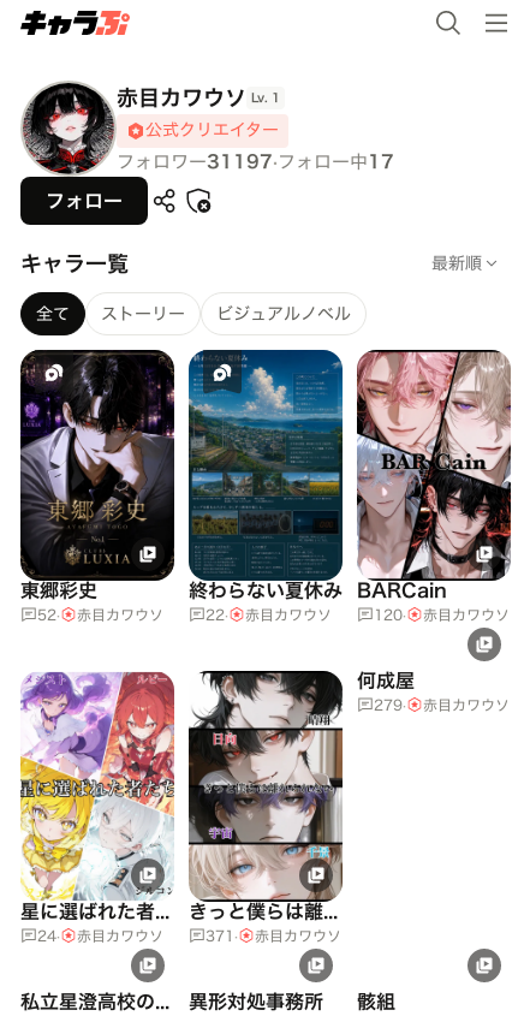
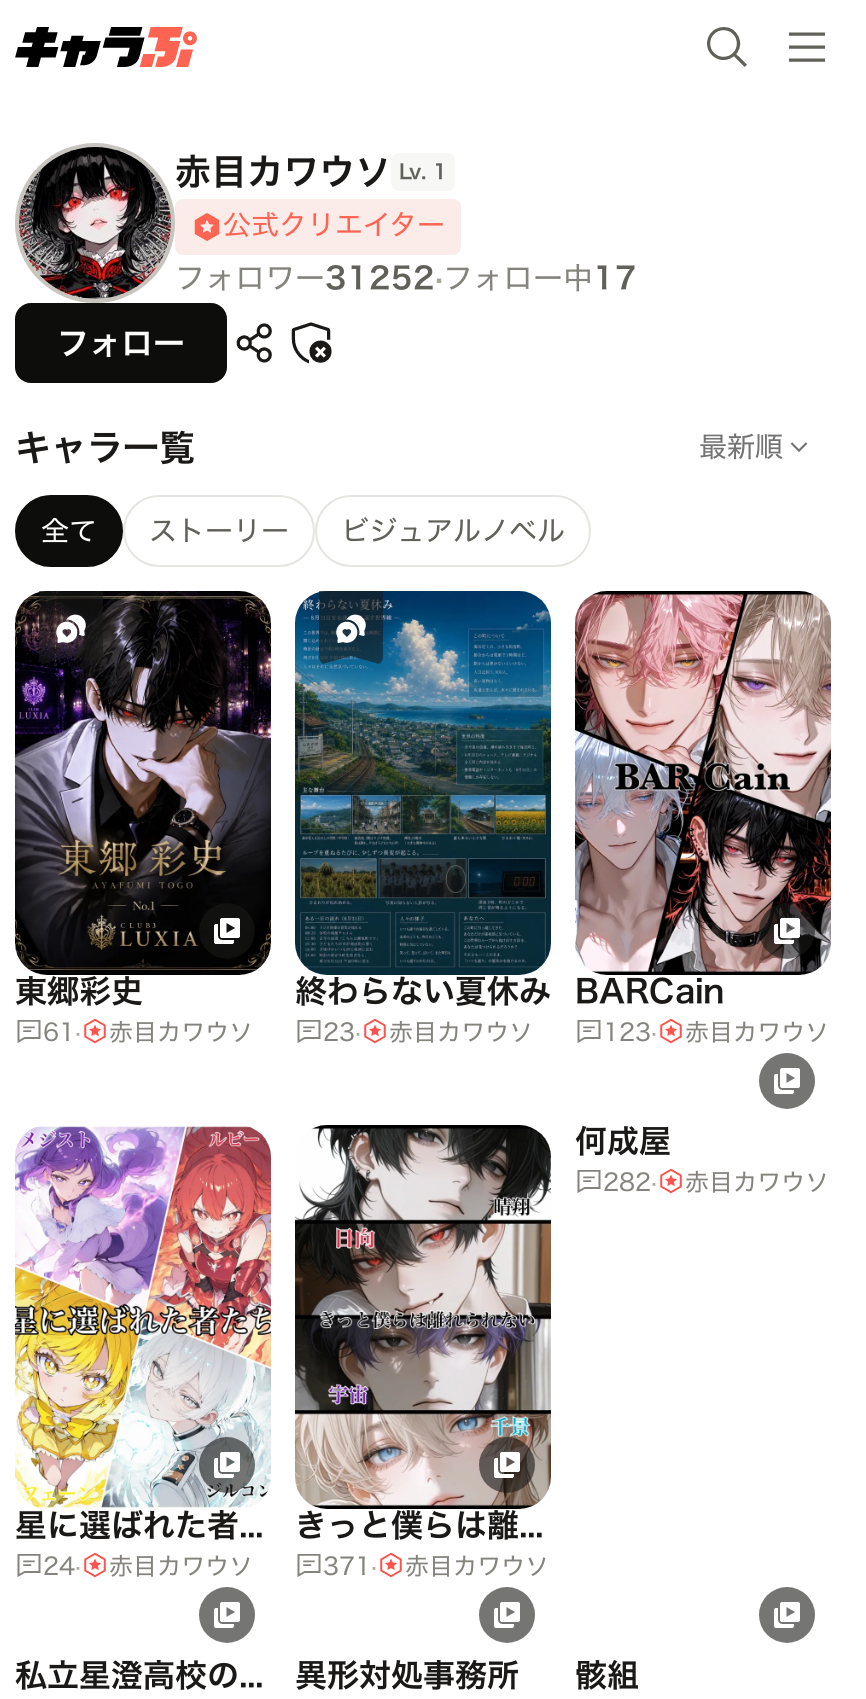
[117,152,394,170] フォロワー31197 ·フォロー中17 -> [175,262,637,292] フォロワー31252 ·フォロー中17
[37,607,163,621] 52 · 赤目カワウソ -> [43,1018,253,1042] 61 · 赤目カワウソ
[206,607,332,621] 22· 赤目カワウソ -> [323,1018,533,1042] 23· 赤目カワウソ
[374,607,510,621] 120· 赤目カワウソ -> [603,1018,829,1042] 123· 赤目カワウソ
[374,697,510,711] 279· 赤目カワウソ -> [603,1168,829,1192] 282· 赤目カワウソ

